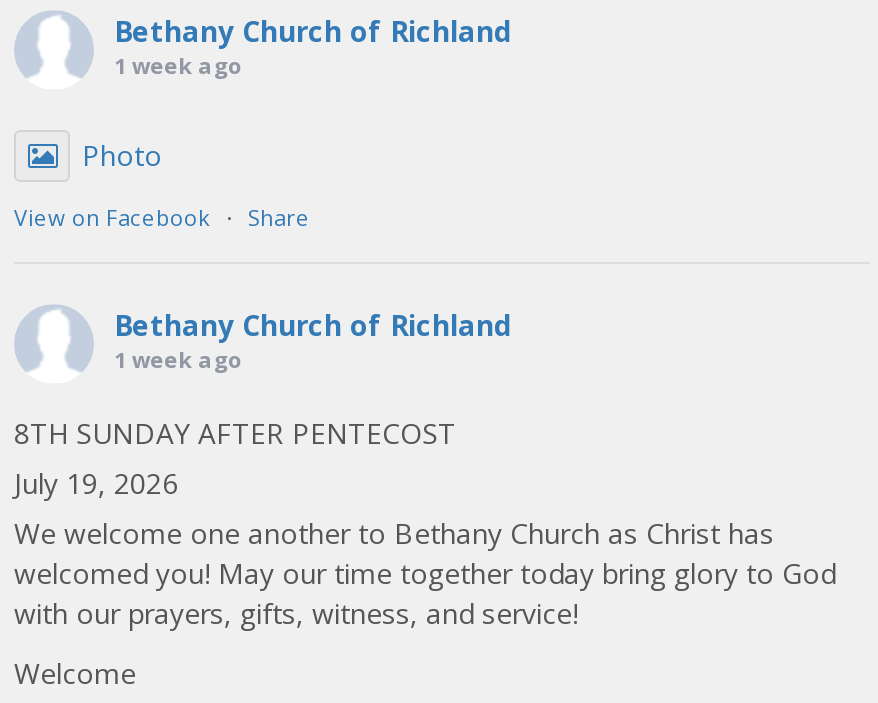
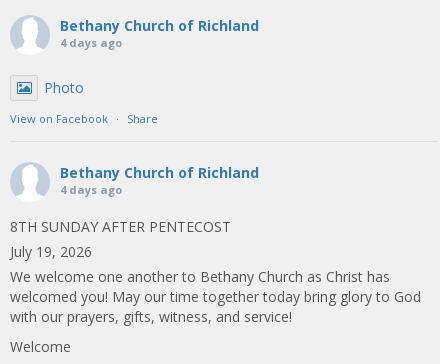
[114,50,242,80] 1 week ago -> [60,35,122,50] 4 days ago
[114,344,242,374] 1 week ago -> [60,182,122,197] 4 days ago

